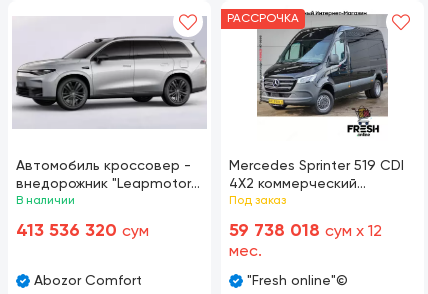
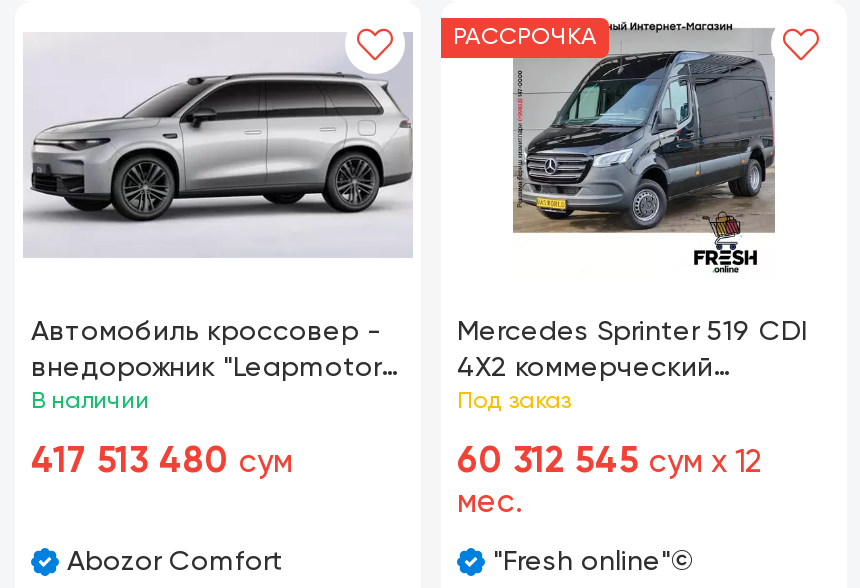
[16,221,149,239] 413 536 320 сум -> [31,443,293,479] 417 513 480 сум
[229,221,382,239] 59 738 018 сум x 12 -> [457,443,763,479] 60 312 545 сум x 12

